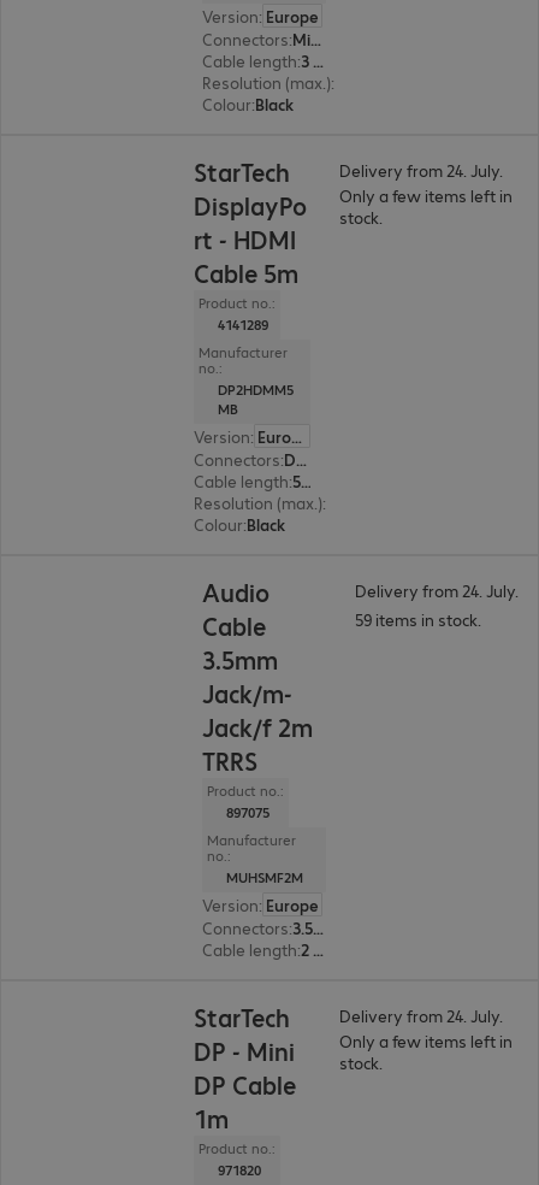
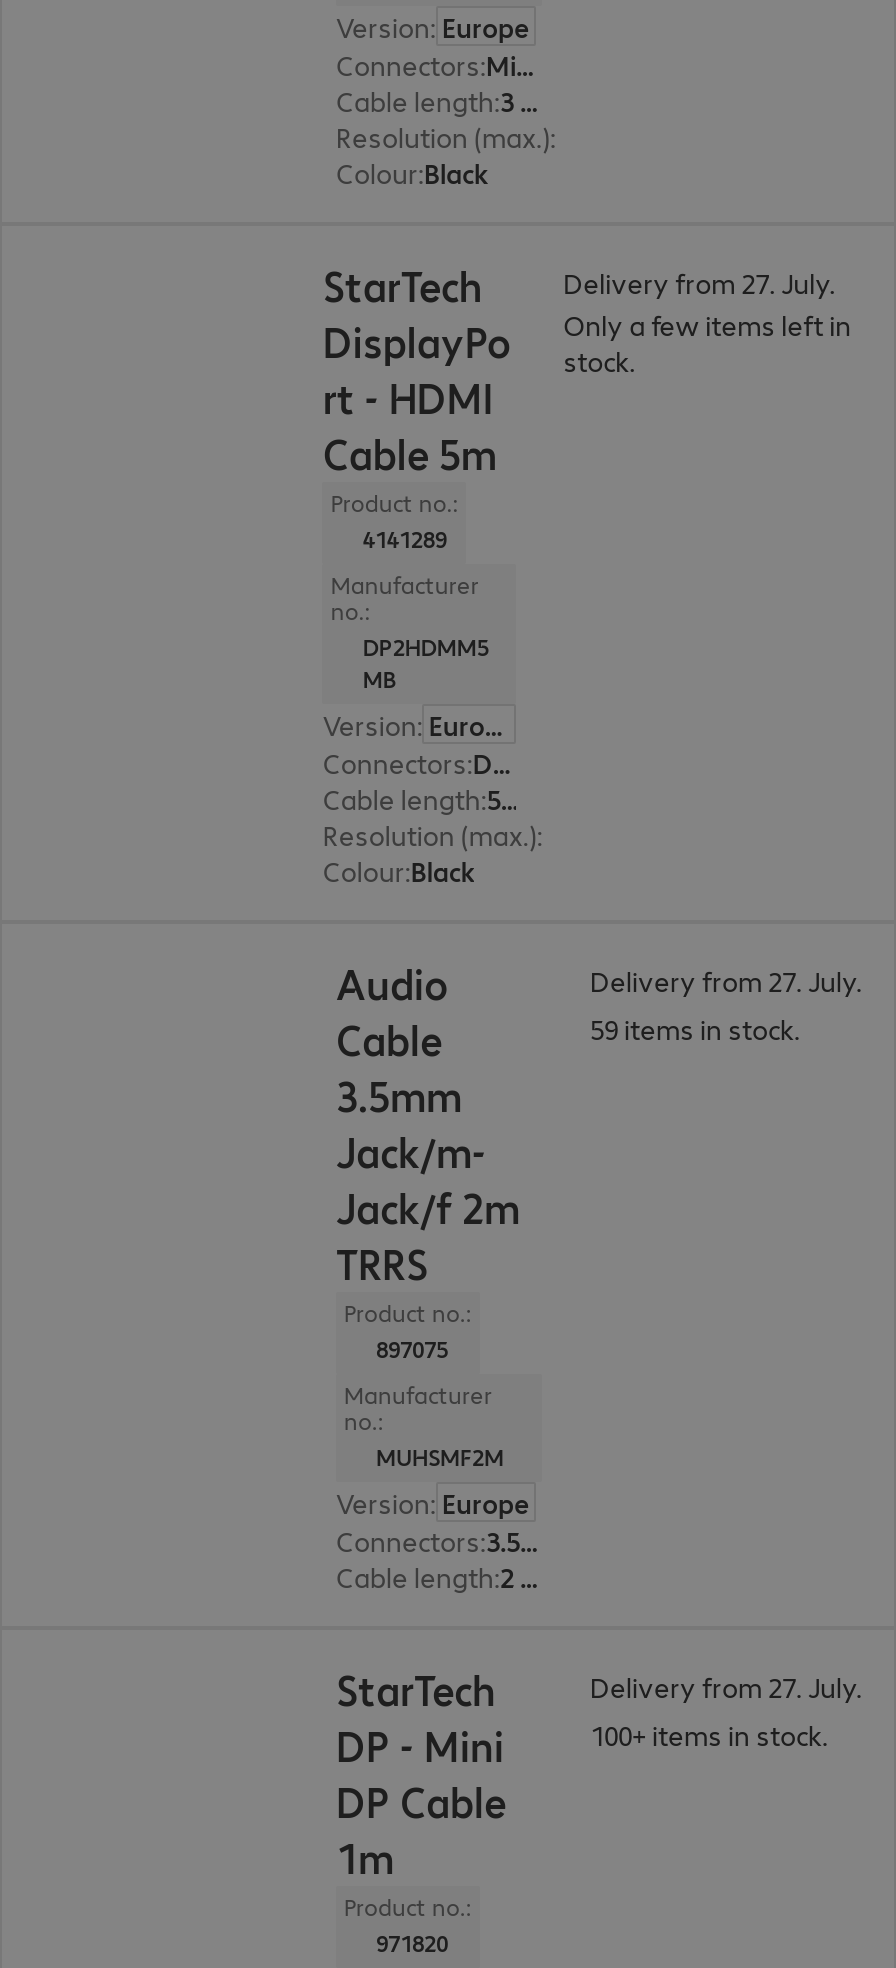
[339,159,503,181] Delivery from 24. July. -> [563,264,835,300] Delivery from 27. July.
[355,579,519,601] Delivery from 24. July. -> [590,962,862,998] Delivery from 27. July.
[339,1004,512,1073] Delivery from 24. July. | Only a few items left in | stock. -> [590,1668,862,1752] Delivery from 27. July. | 100+ items in stock.

